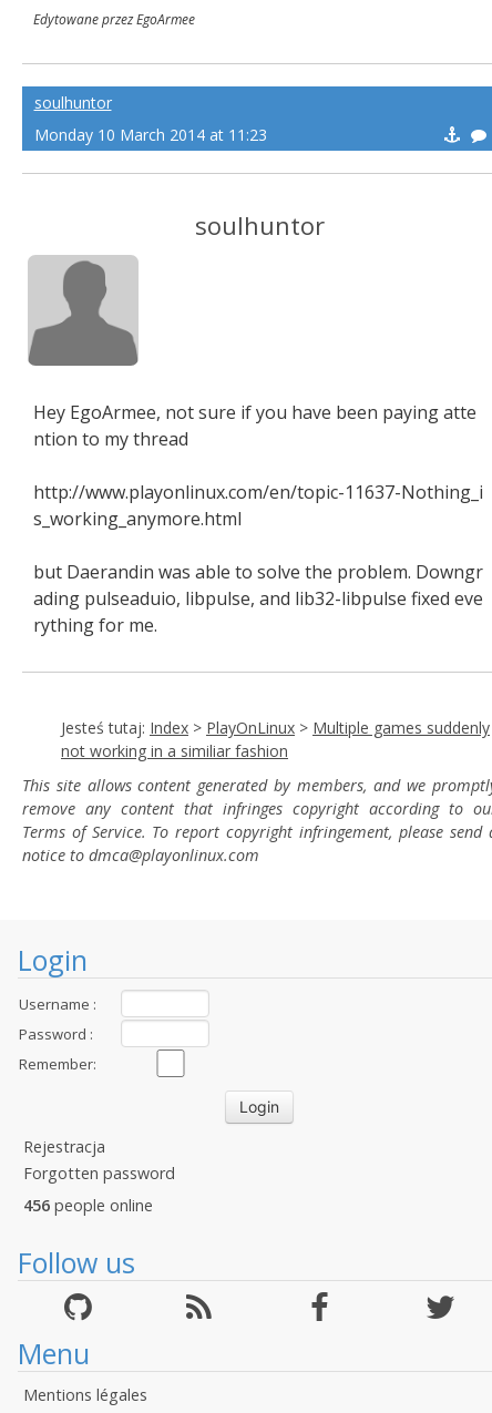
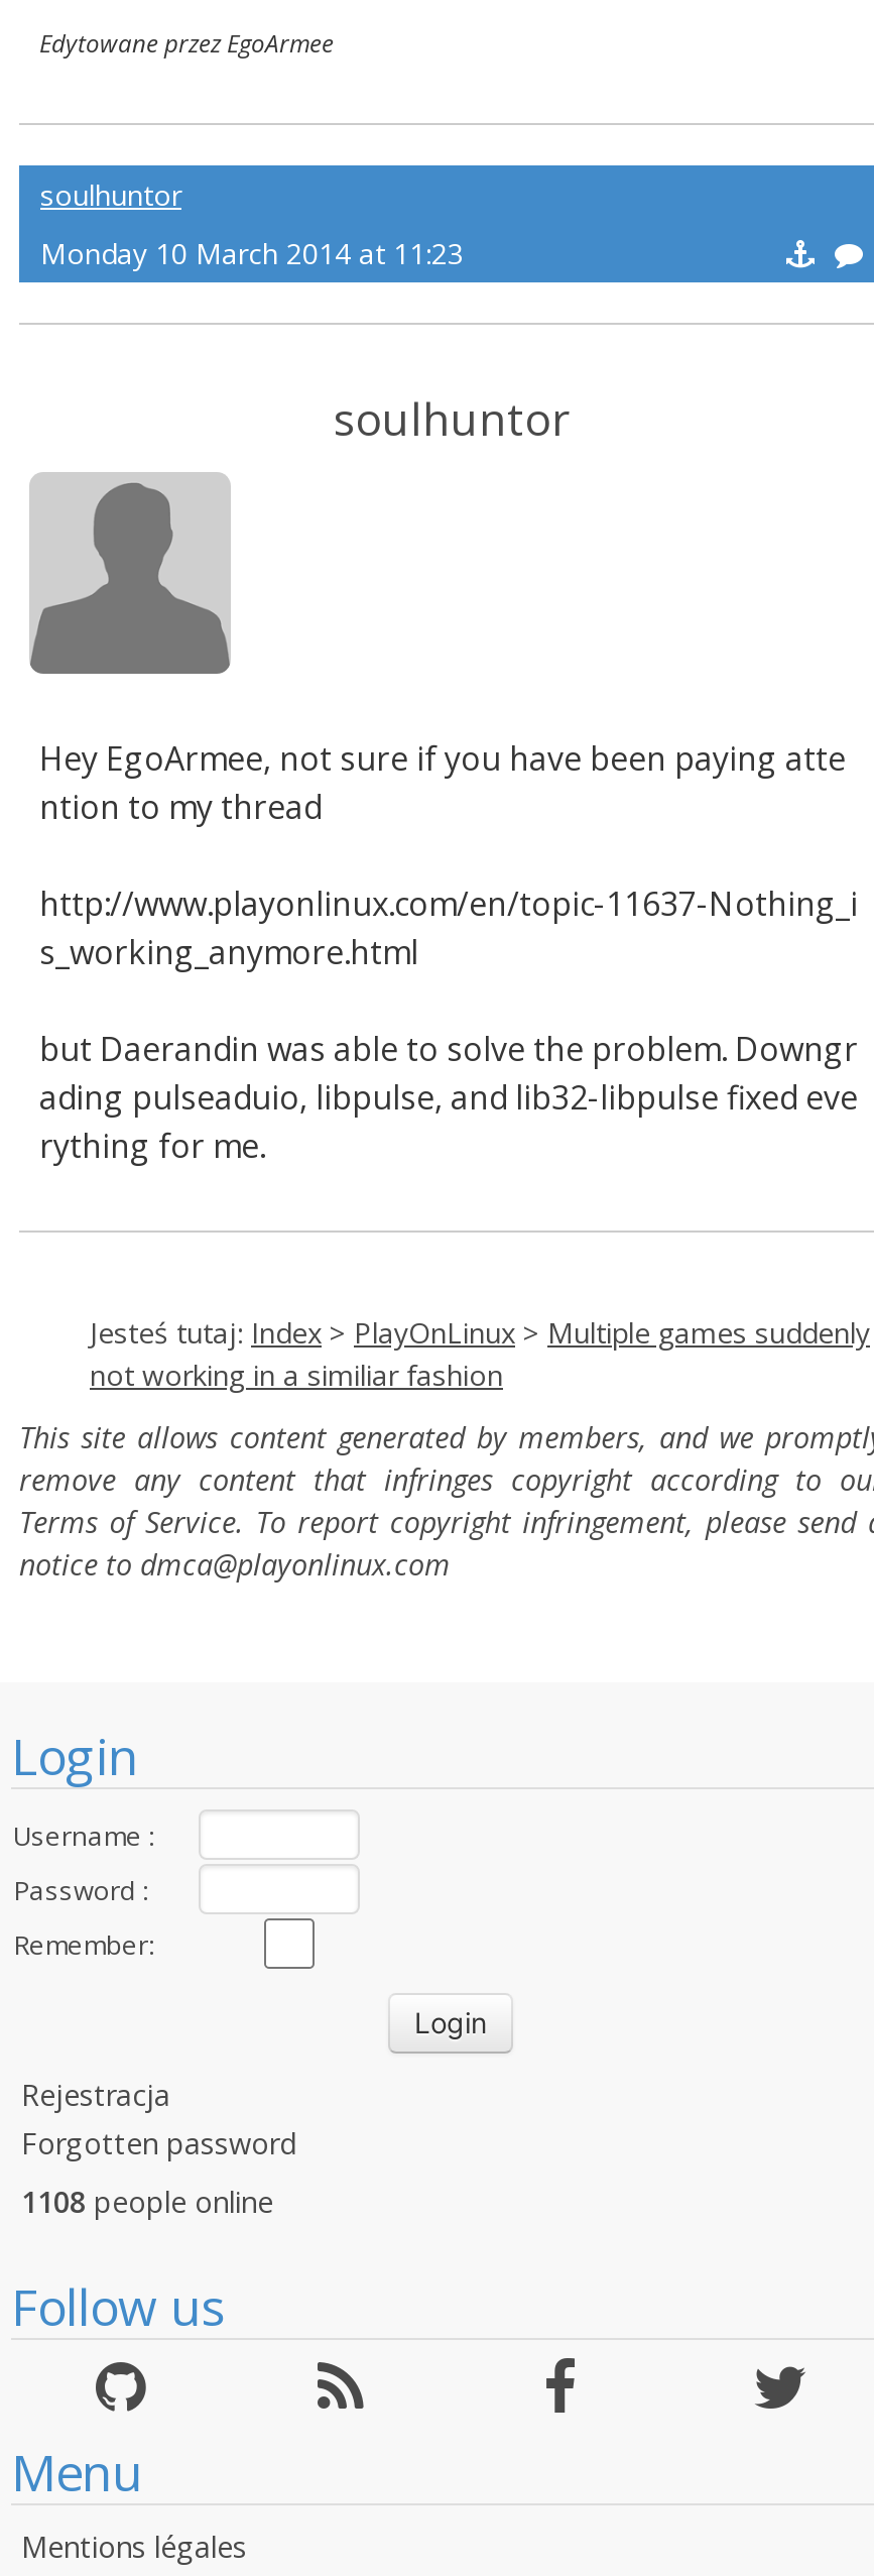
[23,1195,153,1216] 456 people online -> [21,2183,273,2221] 1108 people online

